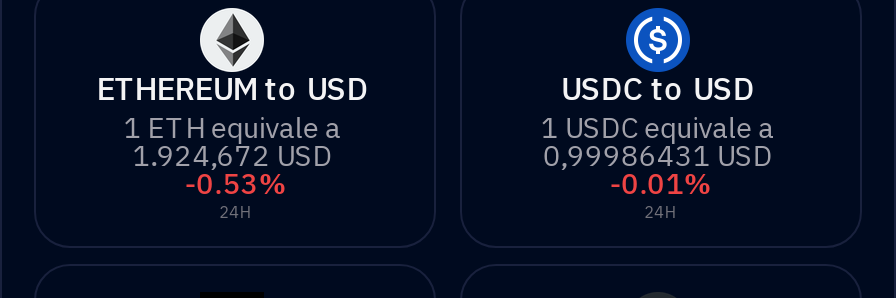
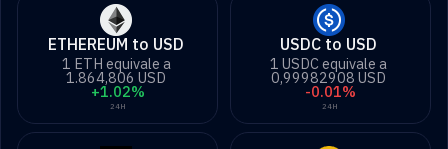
[132,136,332,174] 1.924,672 USD -> [66,68,166,87] 1.864,806 USD
[542,136,772,174] 0,99986431 USD -> [271,68,386,87] 0,99982908 USD
[184,164,286,202] -0.53% -> [91,82,145,101] +1.02%

